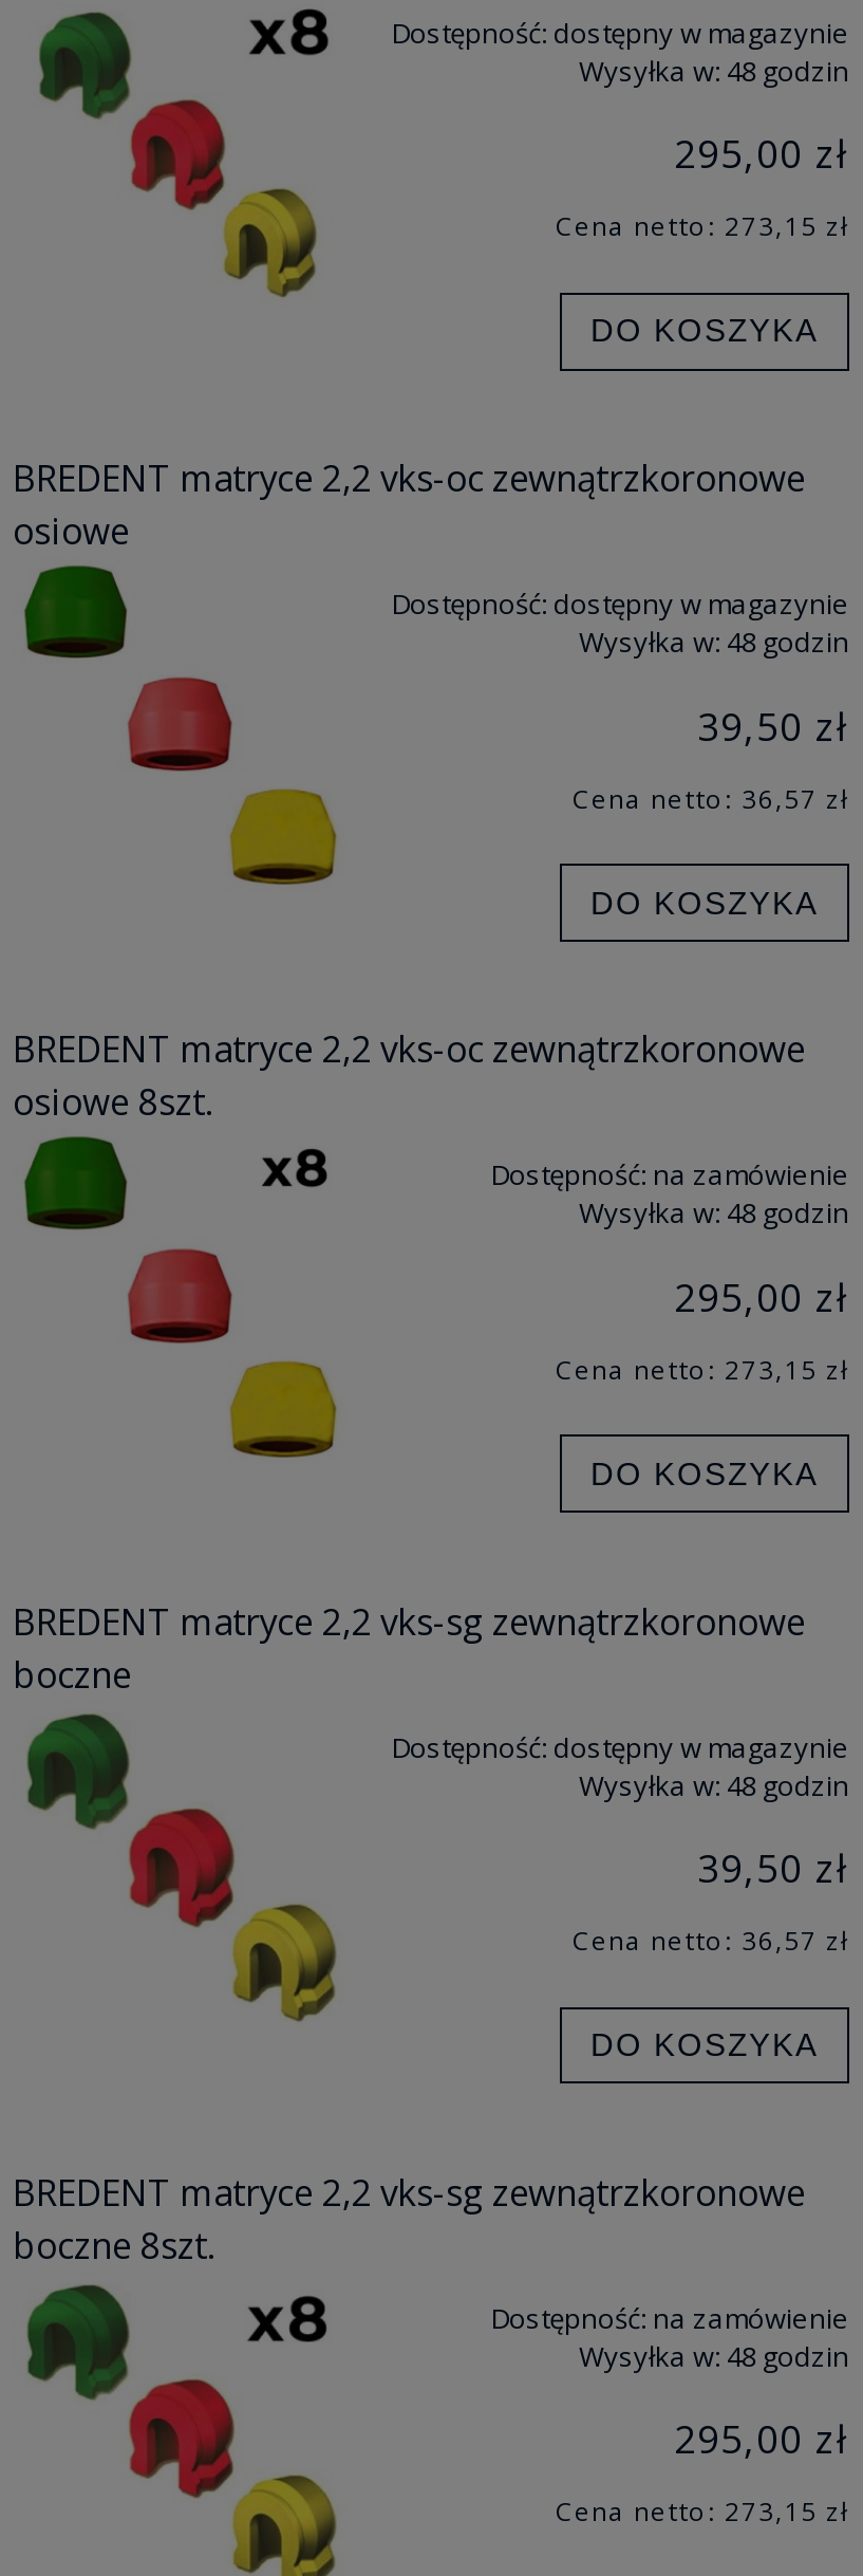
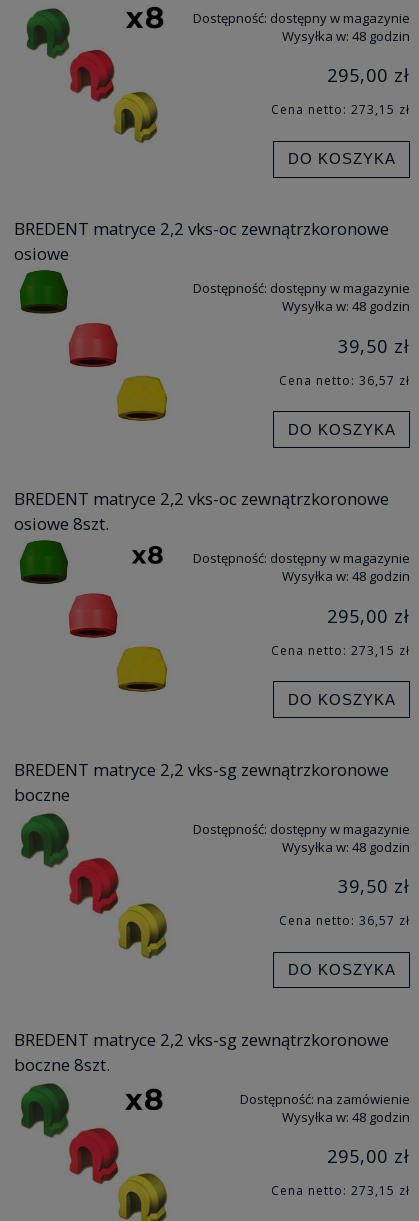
[490,1156,849,1194] Dostępność: na zamówienie -> [193,549,410,567] Dostępność: dostępny w magazynie

